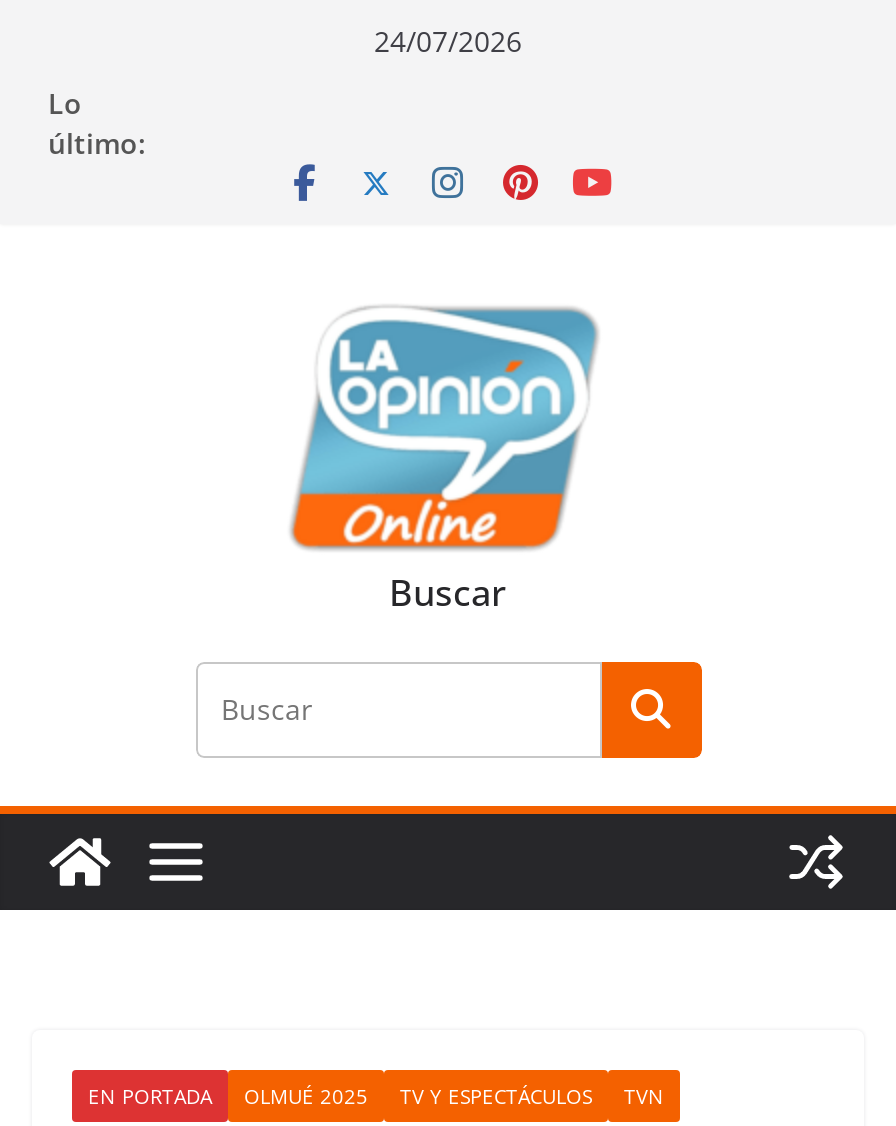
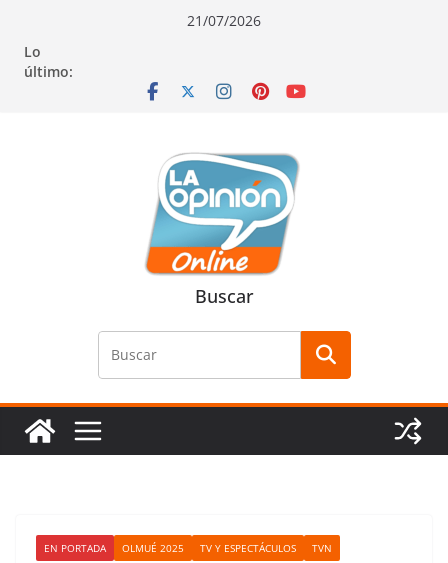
[374,22,522,60] 24/07/2026 -> [187,11,261,30] 21/07/2026

